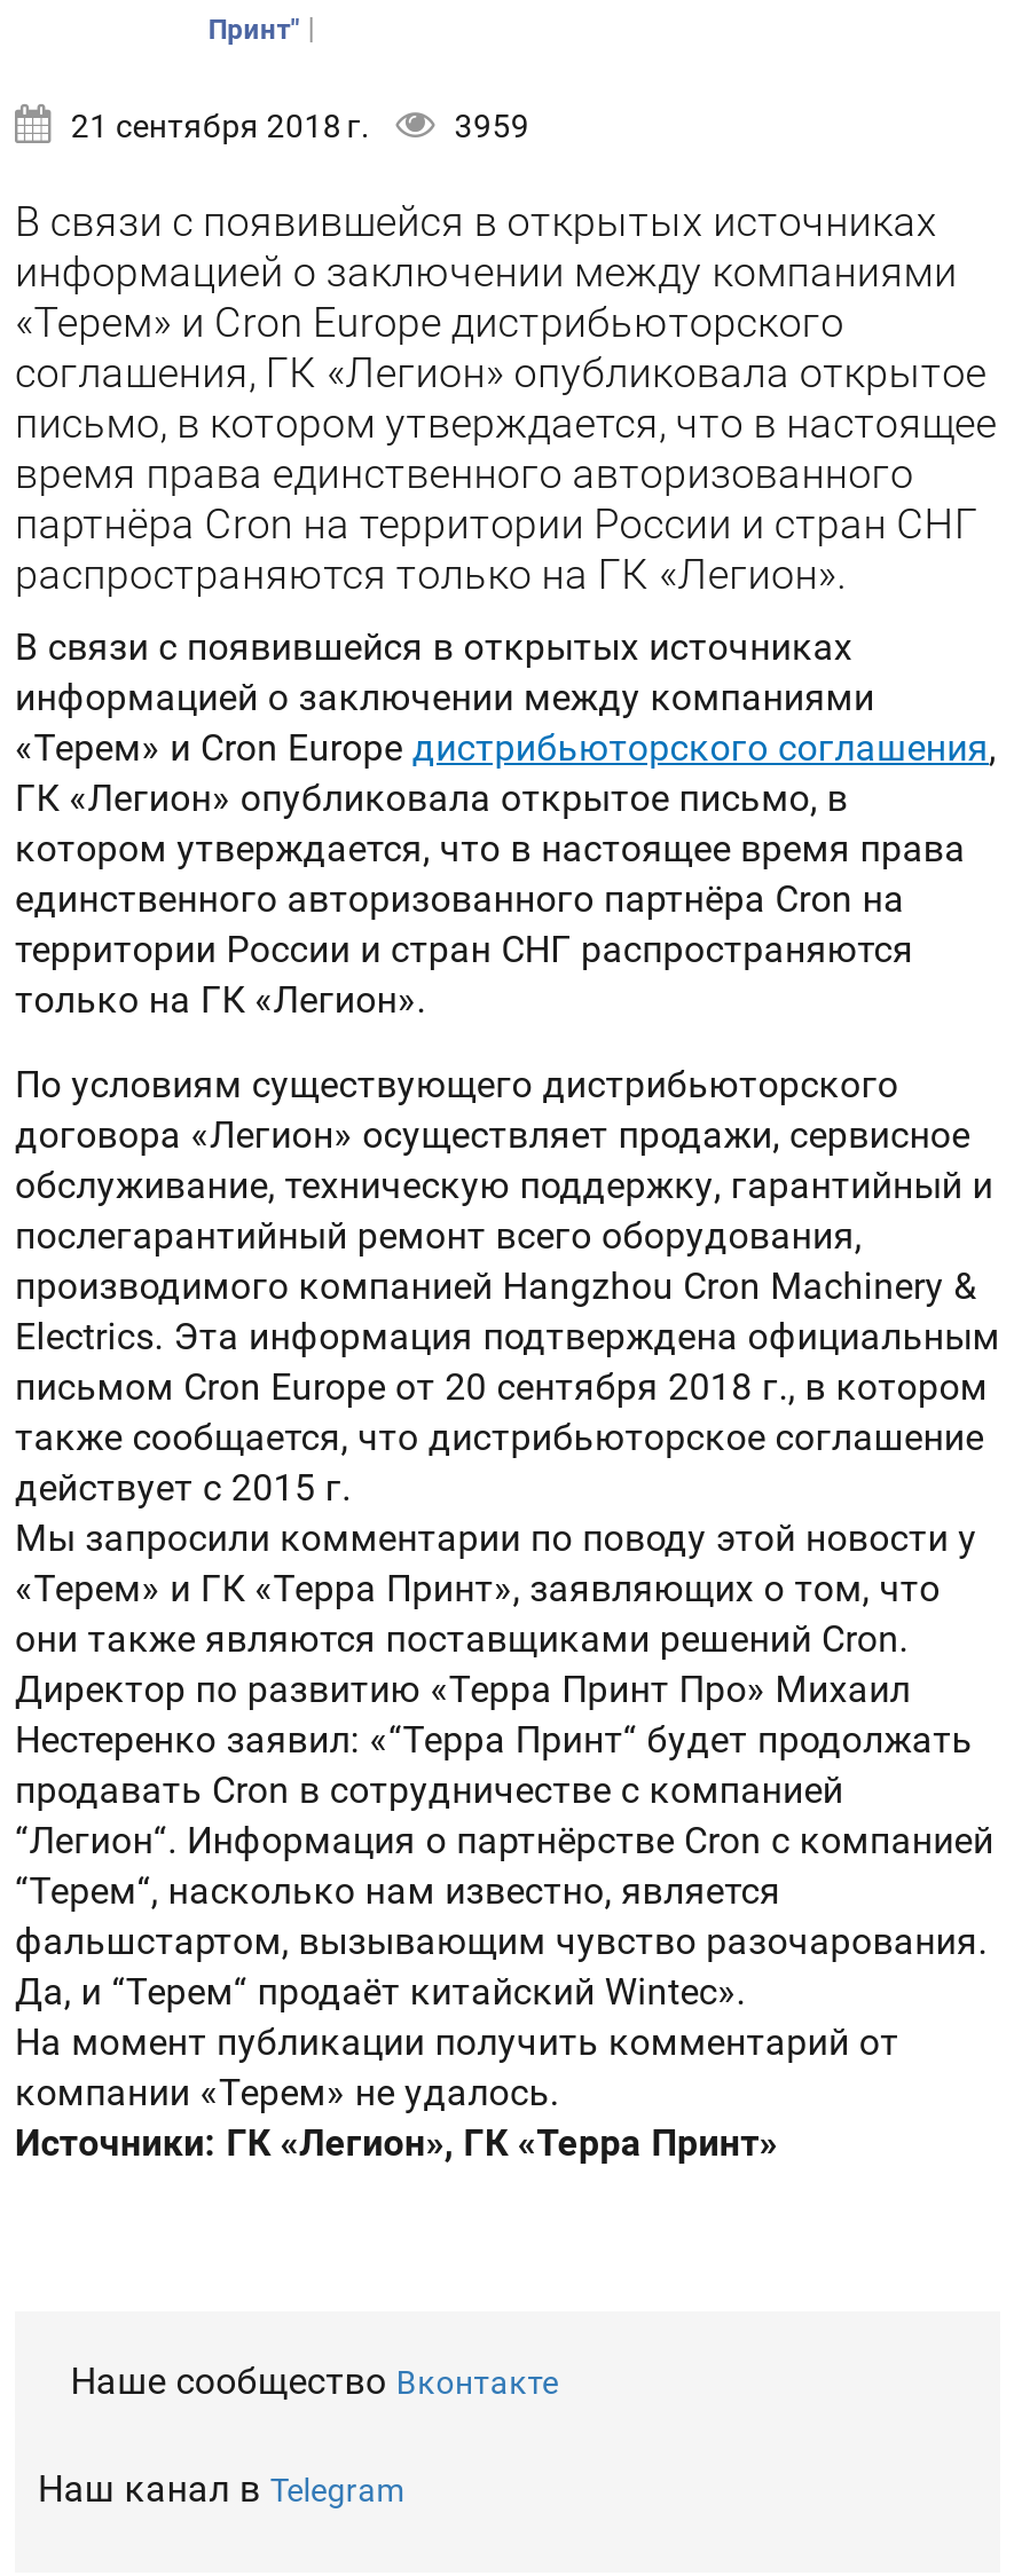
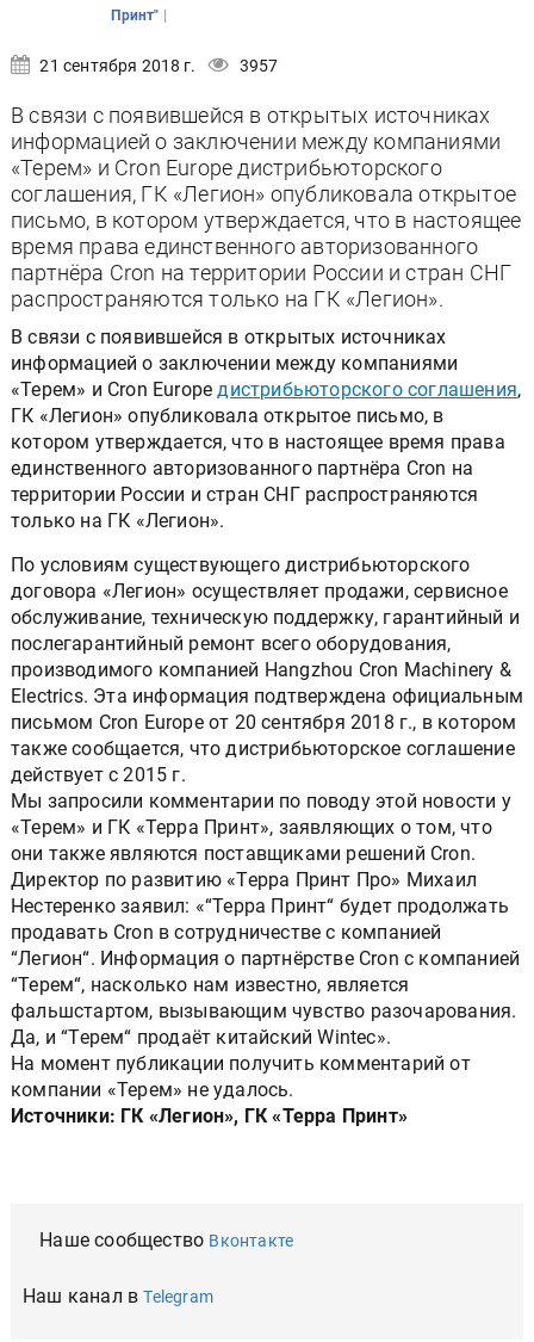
[447,108,530,144] 3959 -> [236,56,278,75] 3957

